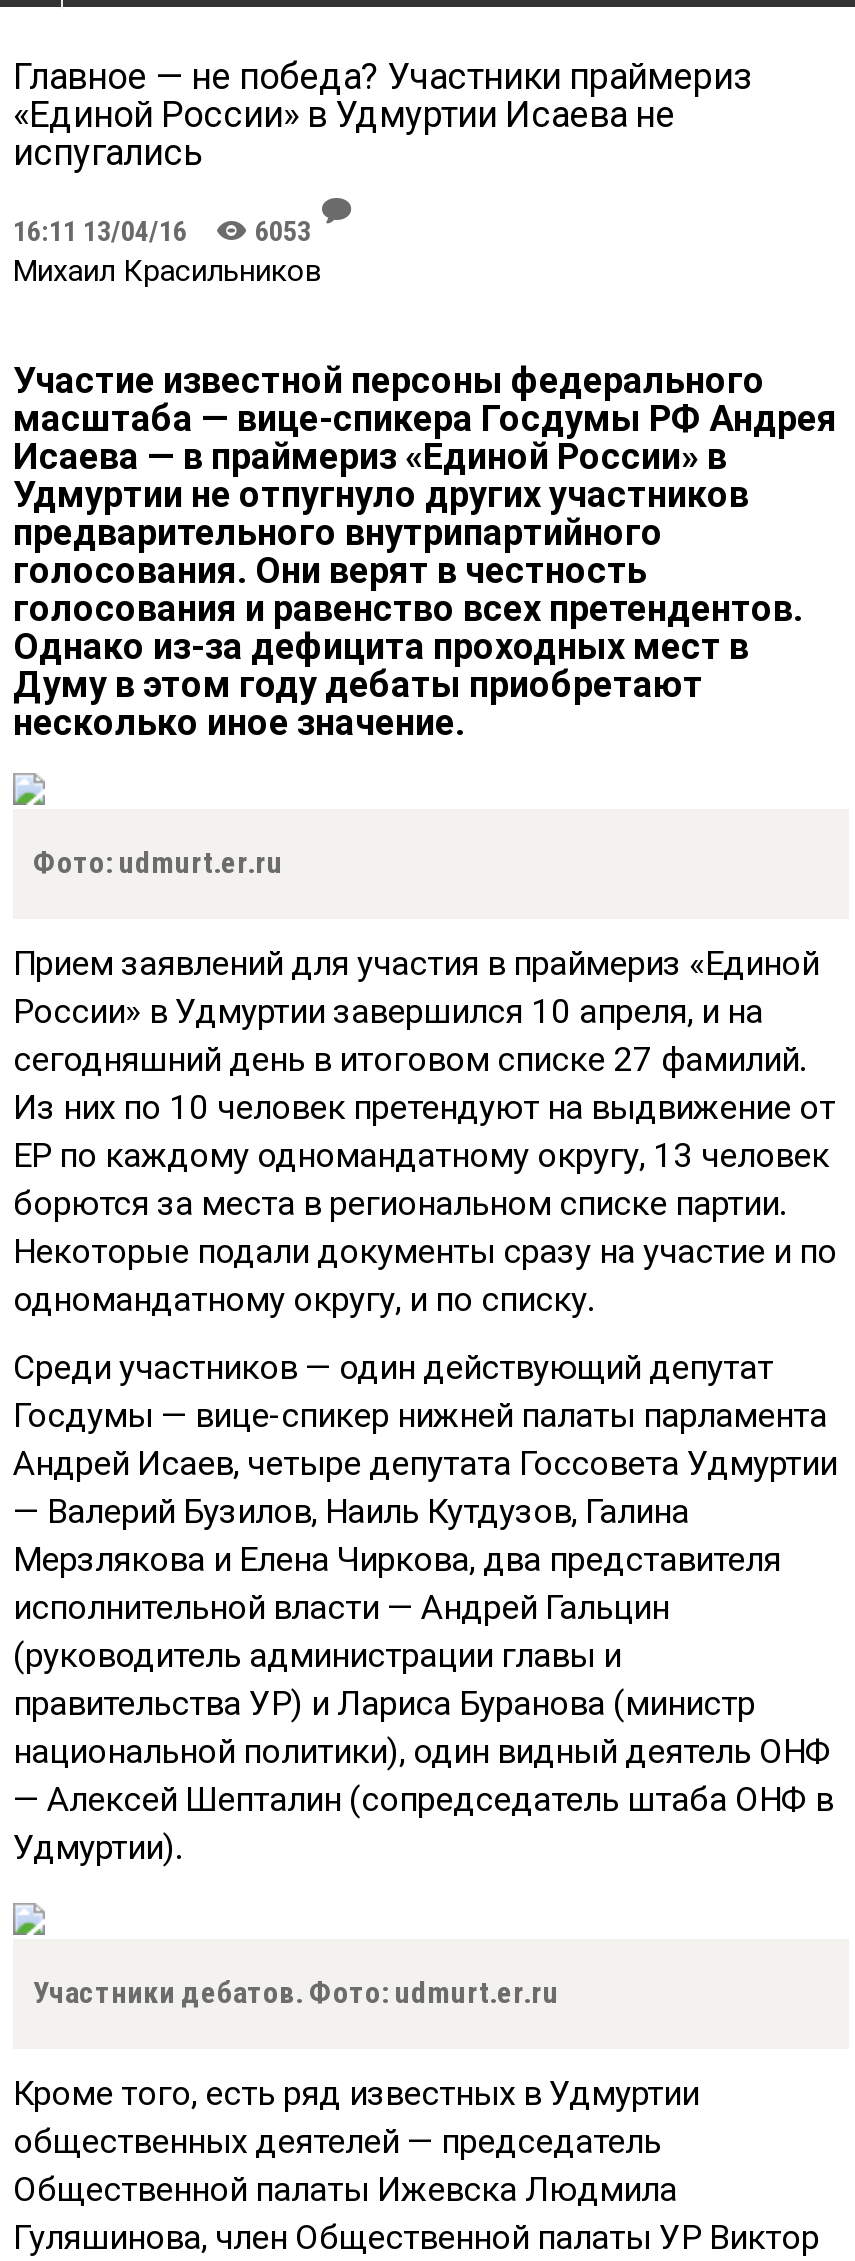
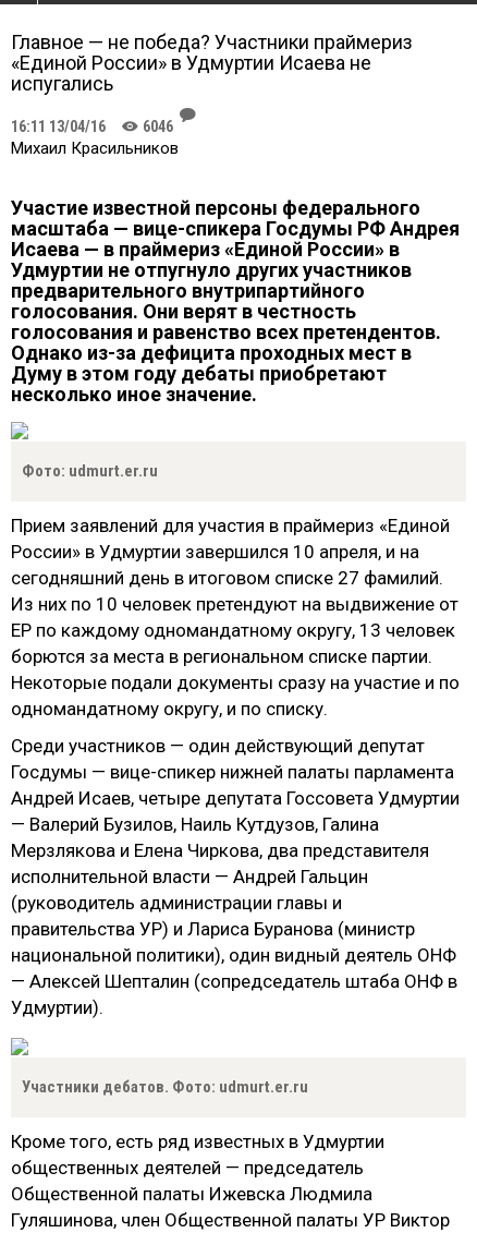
[13,215,311,247] 16:11 13/04/16 K 6053 -> [11,118,173,135] 16:11 13/04/16 K 6046

